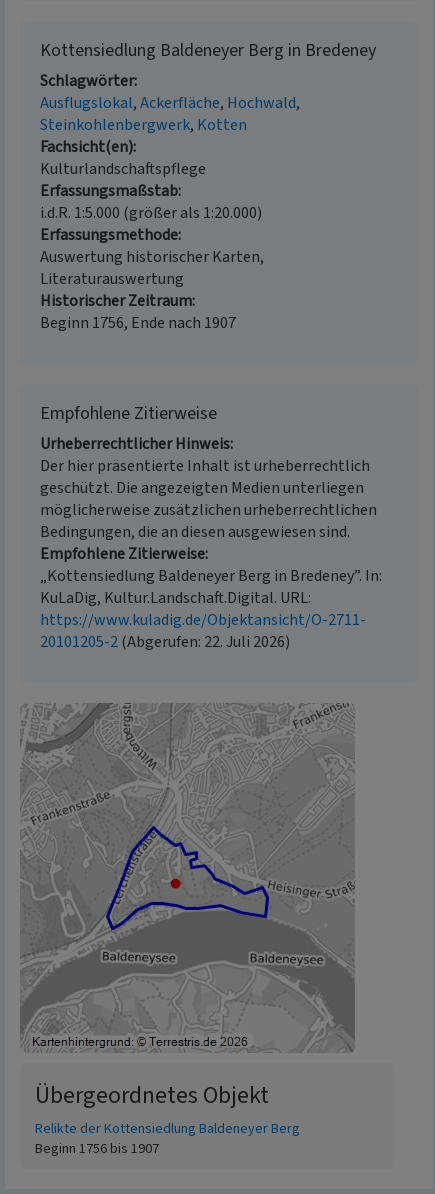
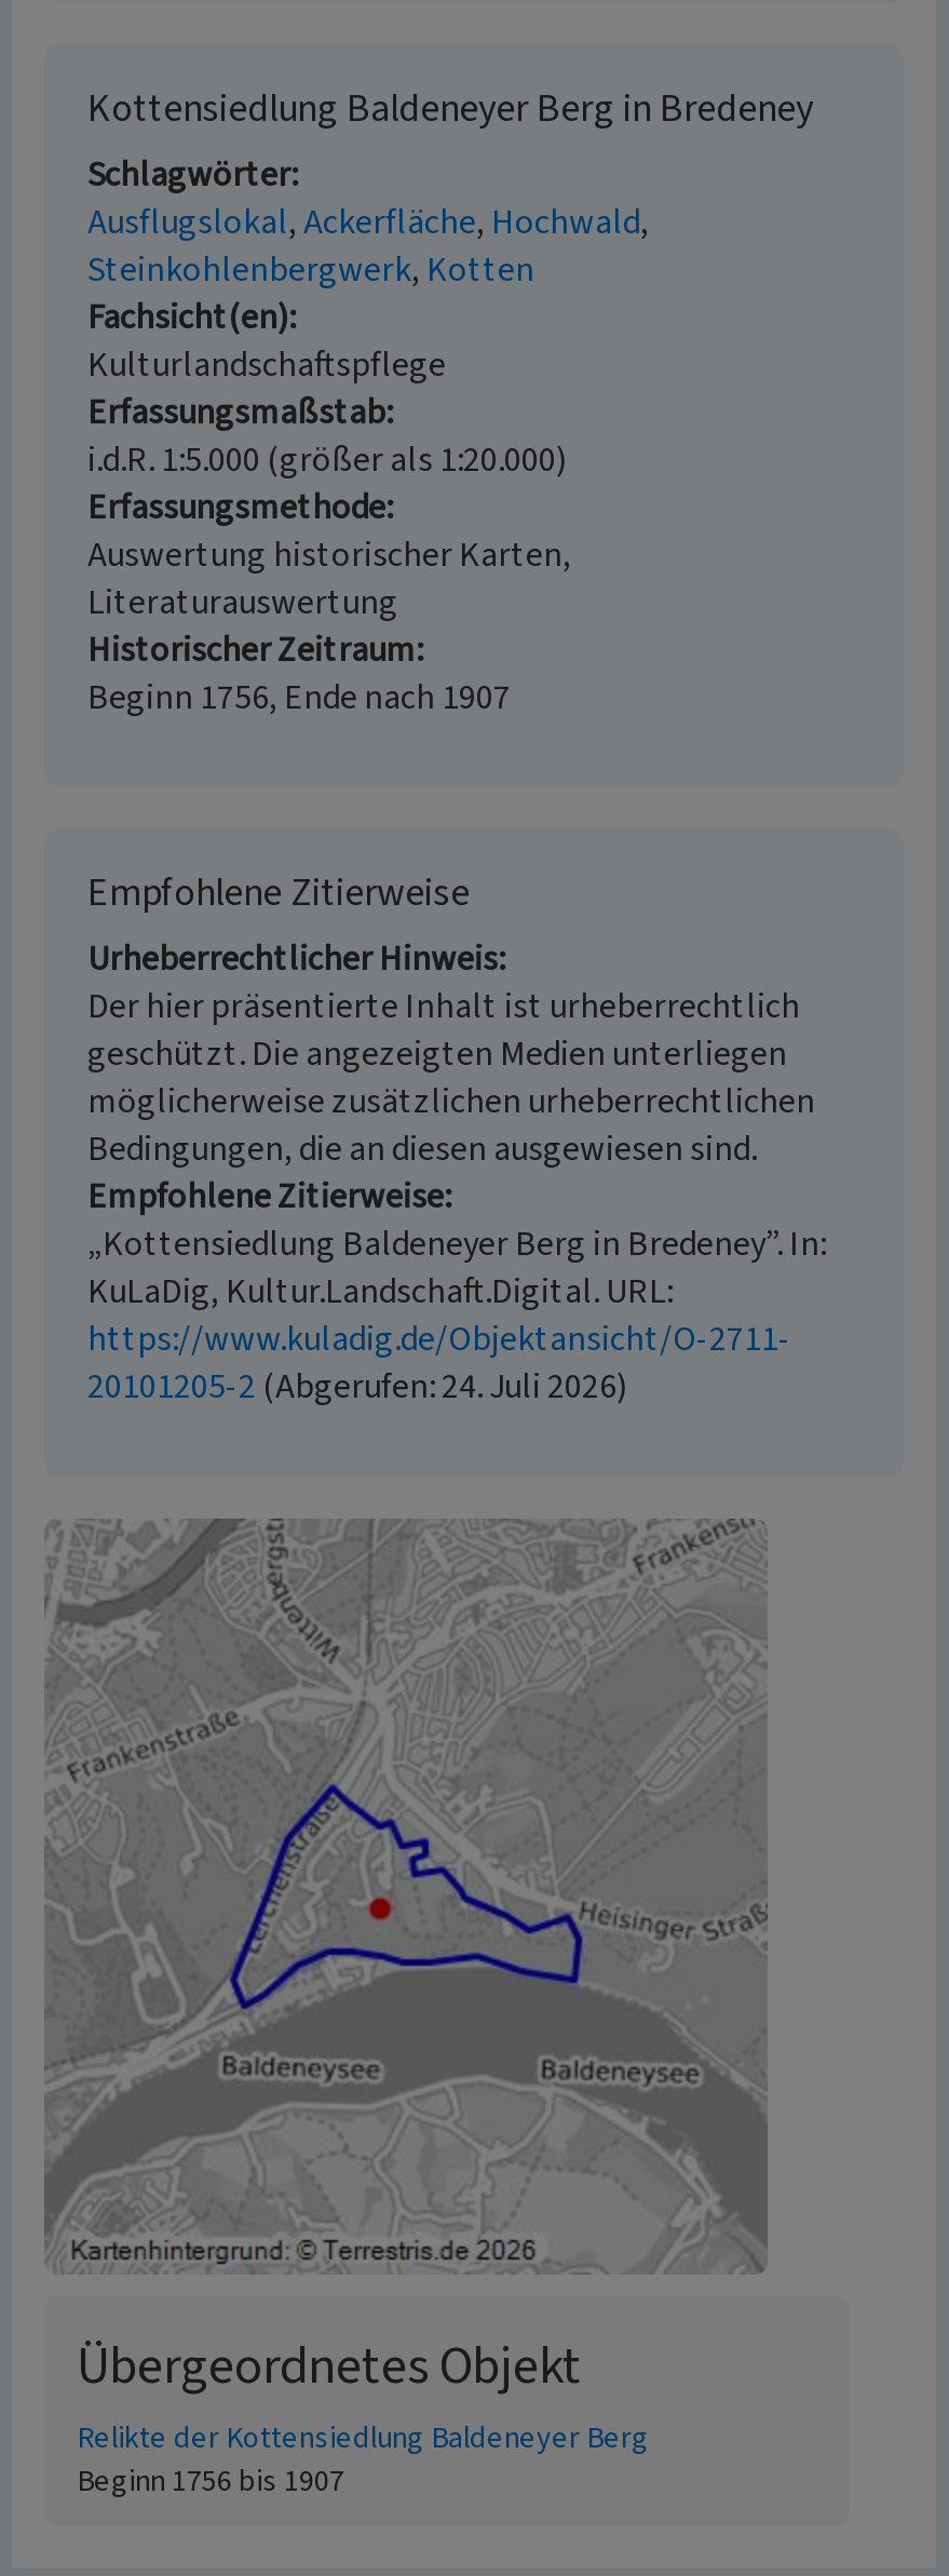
[40,631,290,653] 20101205-2 (Abgerufen: 22. Juli 2026) -> [87,1363,627,1411] 20101205-2 (Abgerufen: 24. Juli 2026)

